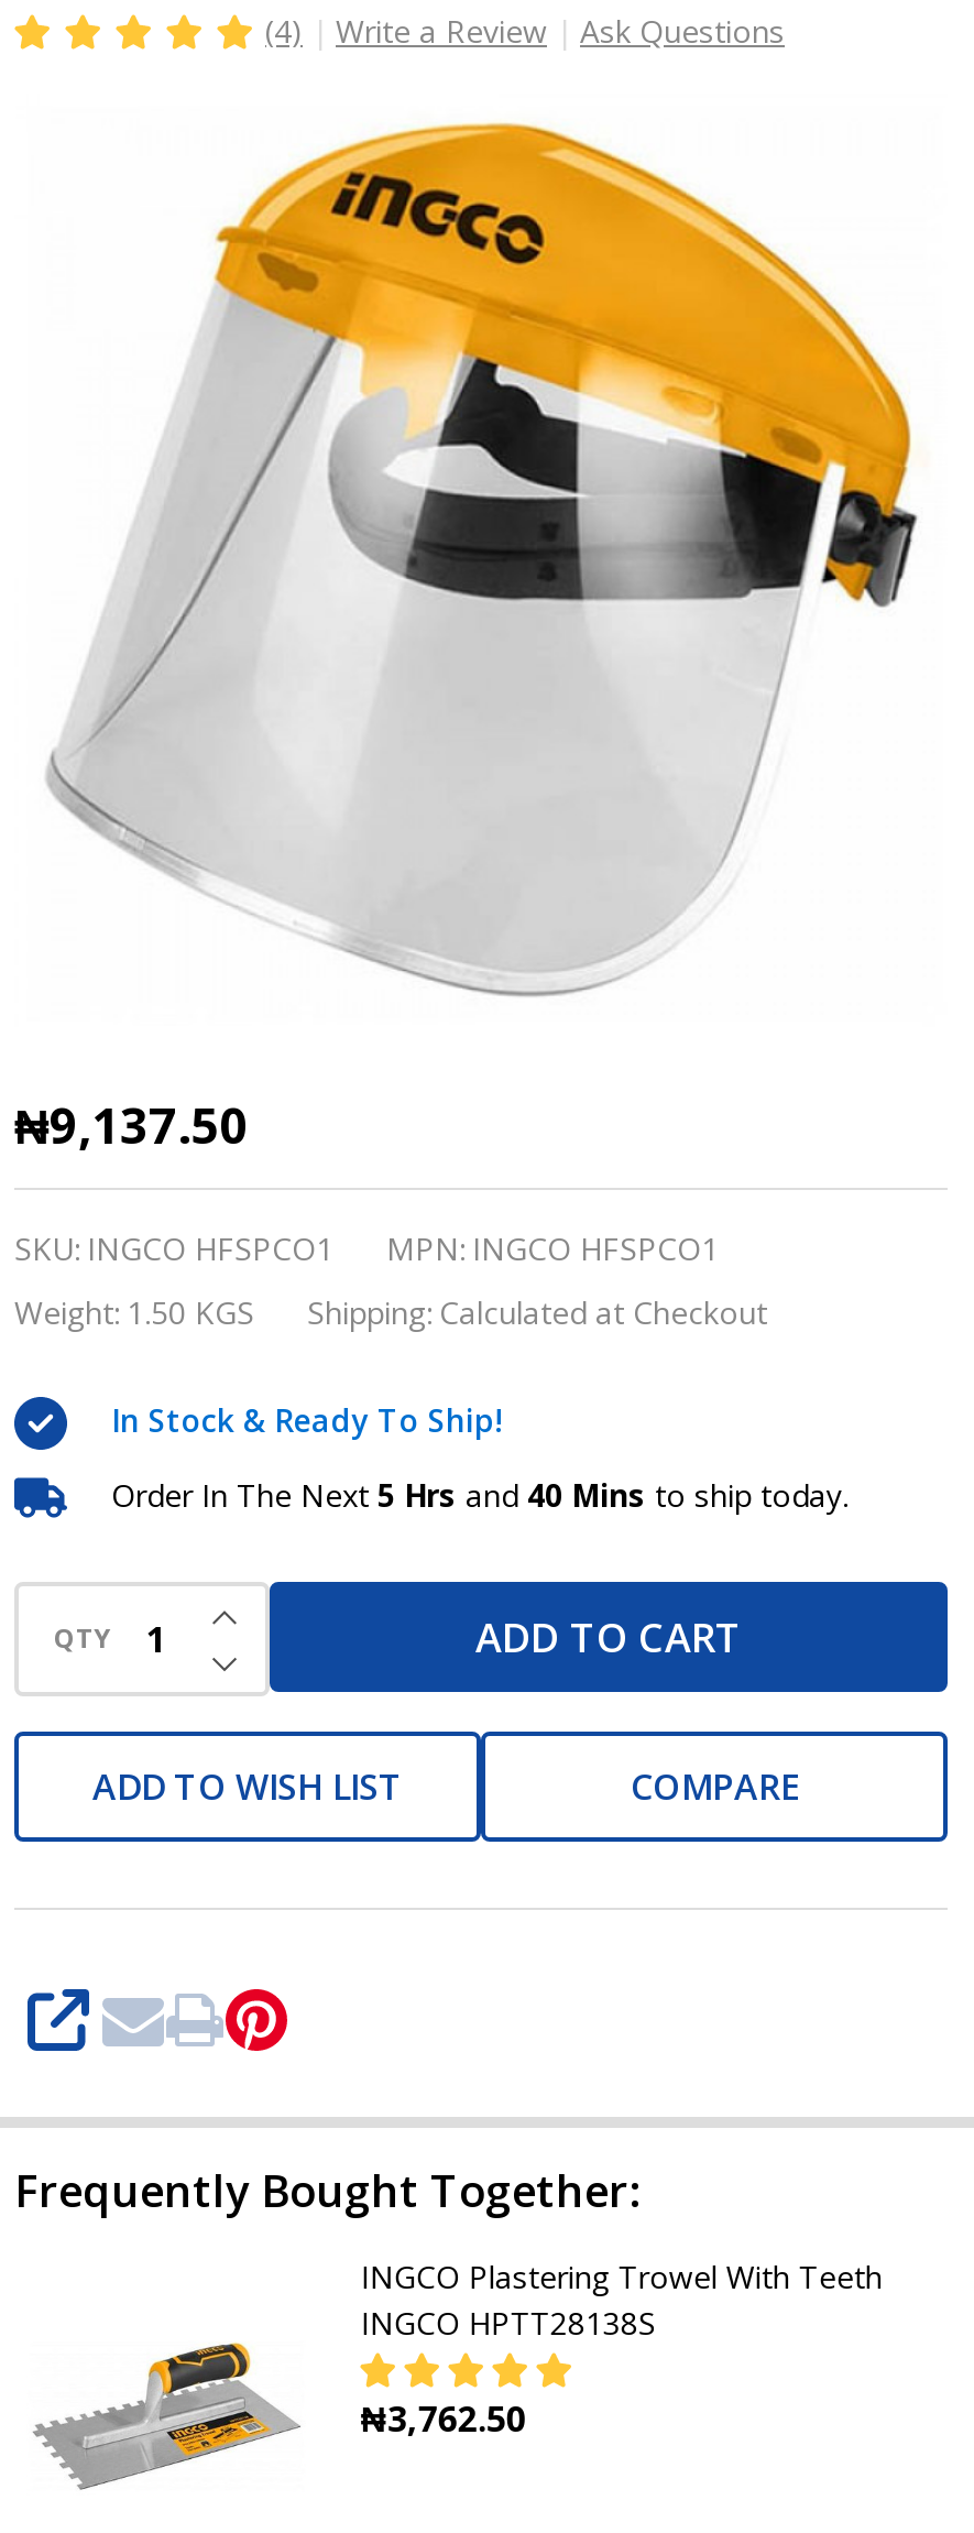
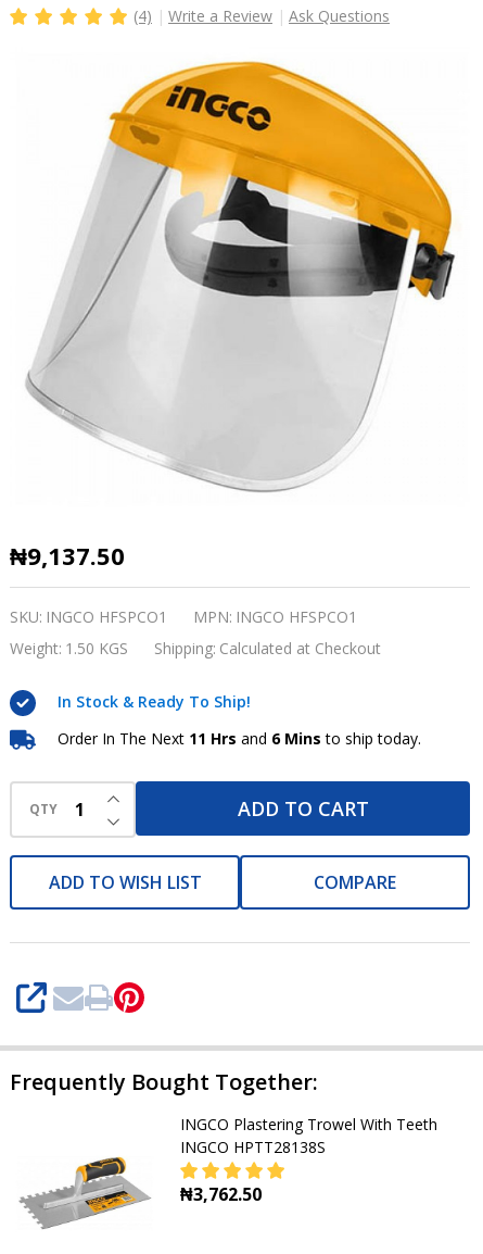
[111,1474,849,1516] Order In The Next 5 Hrs and 40 Mins to ship today. -> [58,728,421,749] Order In The Next 11 Hrs and 6 Mins to ship today.

